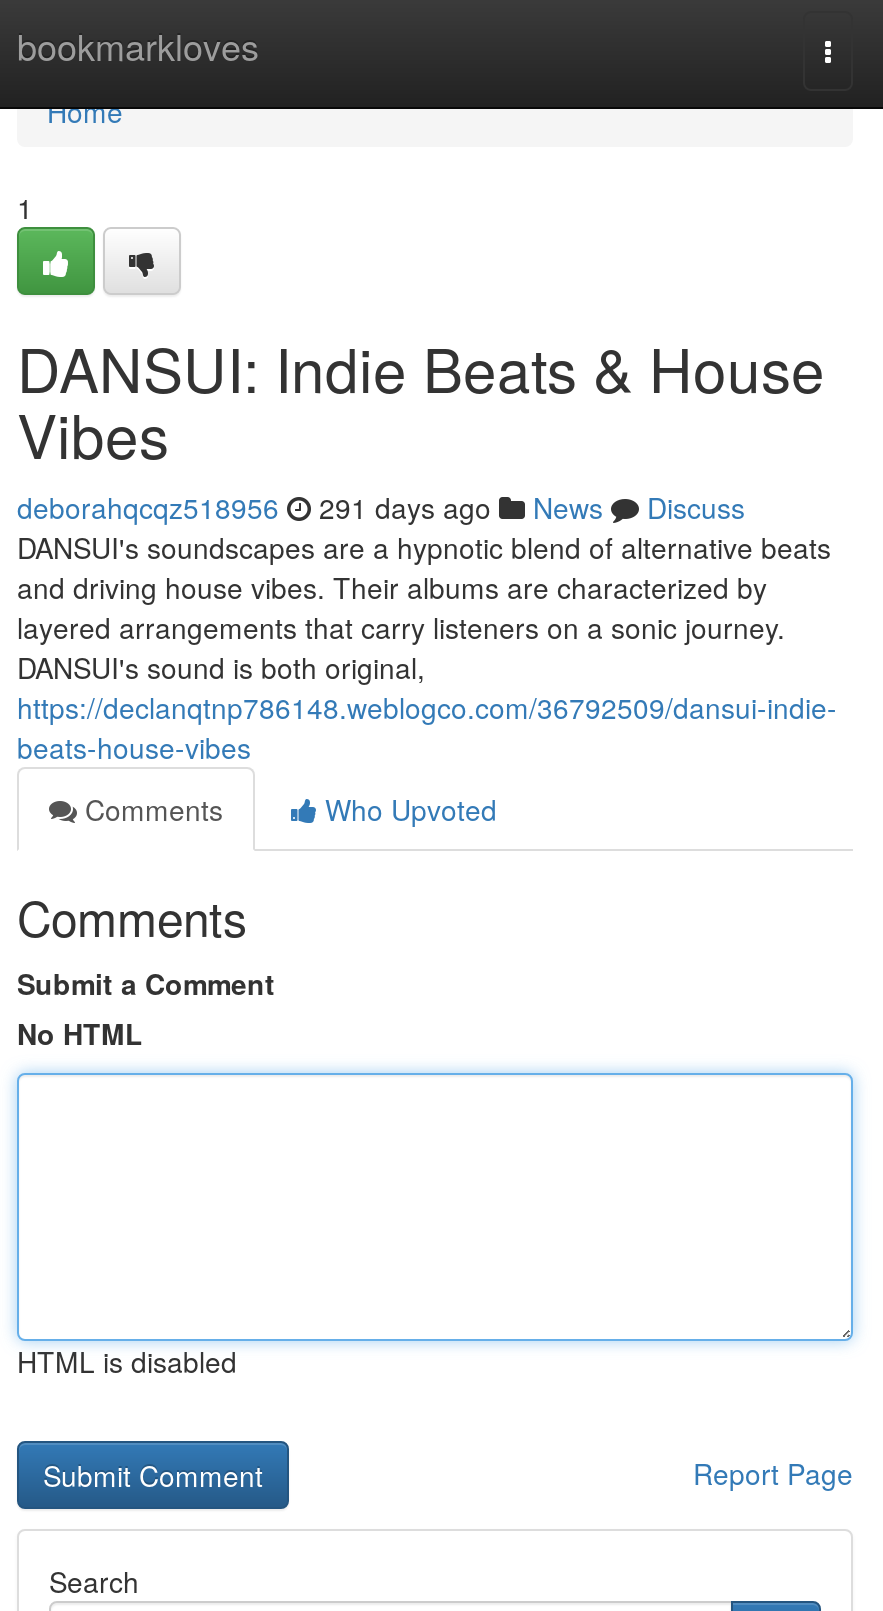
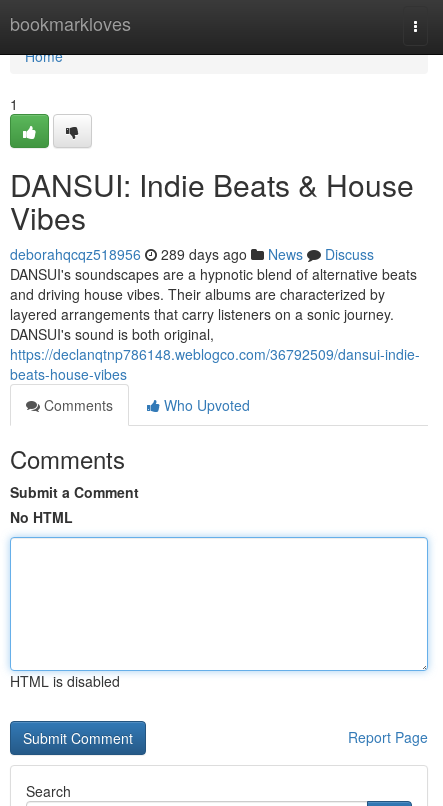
[17,487,745,527] deborahqcqz518956 291 days ago News Discuss -> [10,244,374,264] deborahqcqz518956 289 days ago News Discuss

